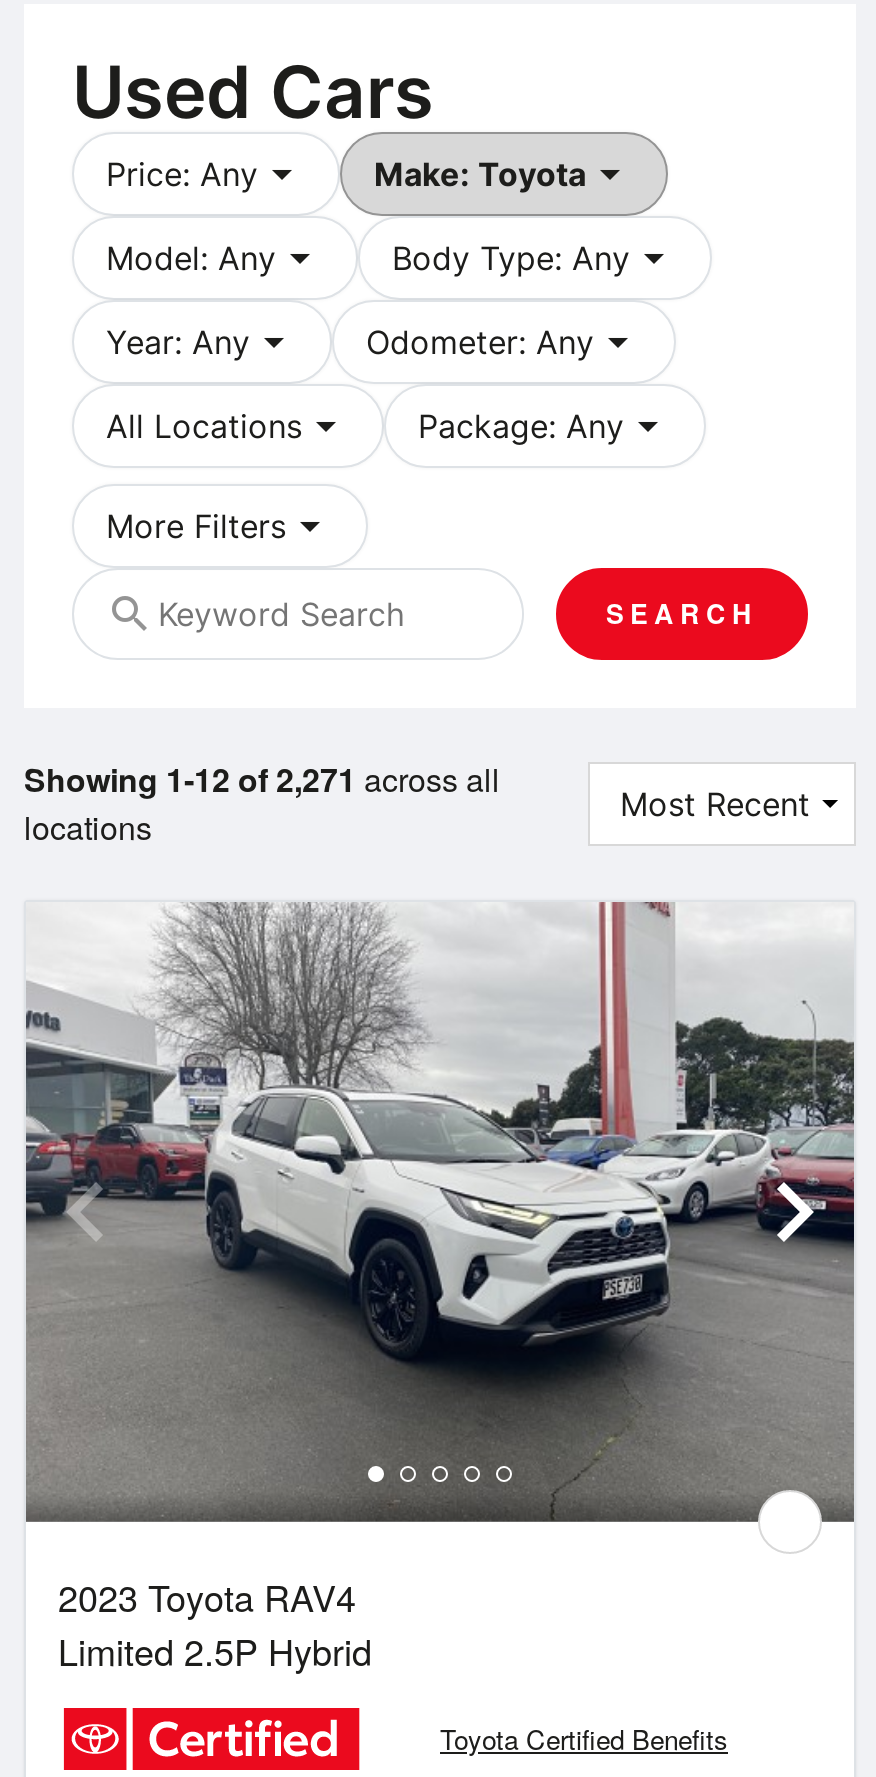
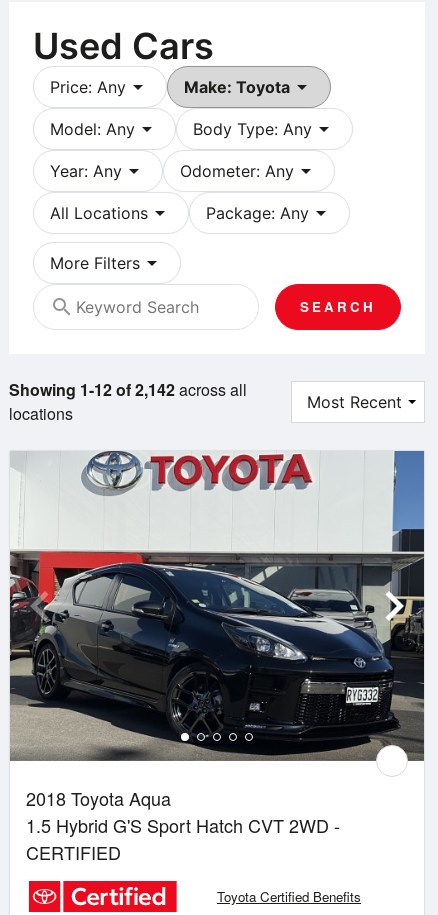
[24,755,500,801] Showing 1-12 of 2,271 across all -> [9,378,247,401] Showing 1-12 of 2,142 across all
[24,900,854,1676] [image] | 2023 Toyota RAV4 | Limited 2.5P Hybrid -> [10,450,425,865] [image] | 2018 Toyota Aqua | 1.5 Hybrid G'S Sport Hatch CVT 2WD - | CERTIFIED

